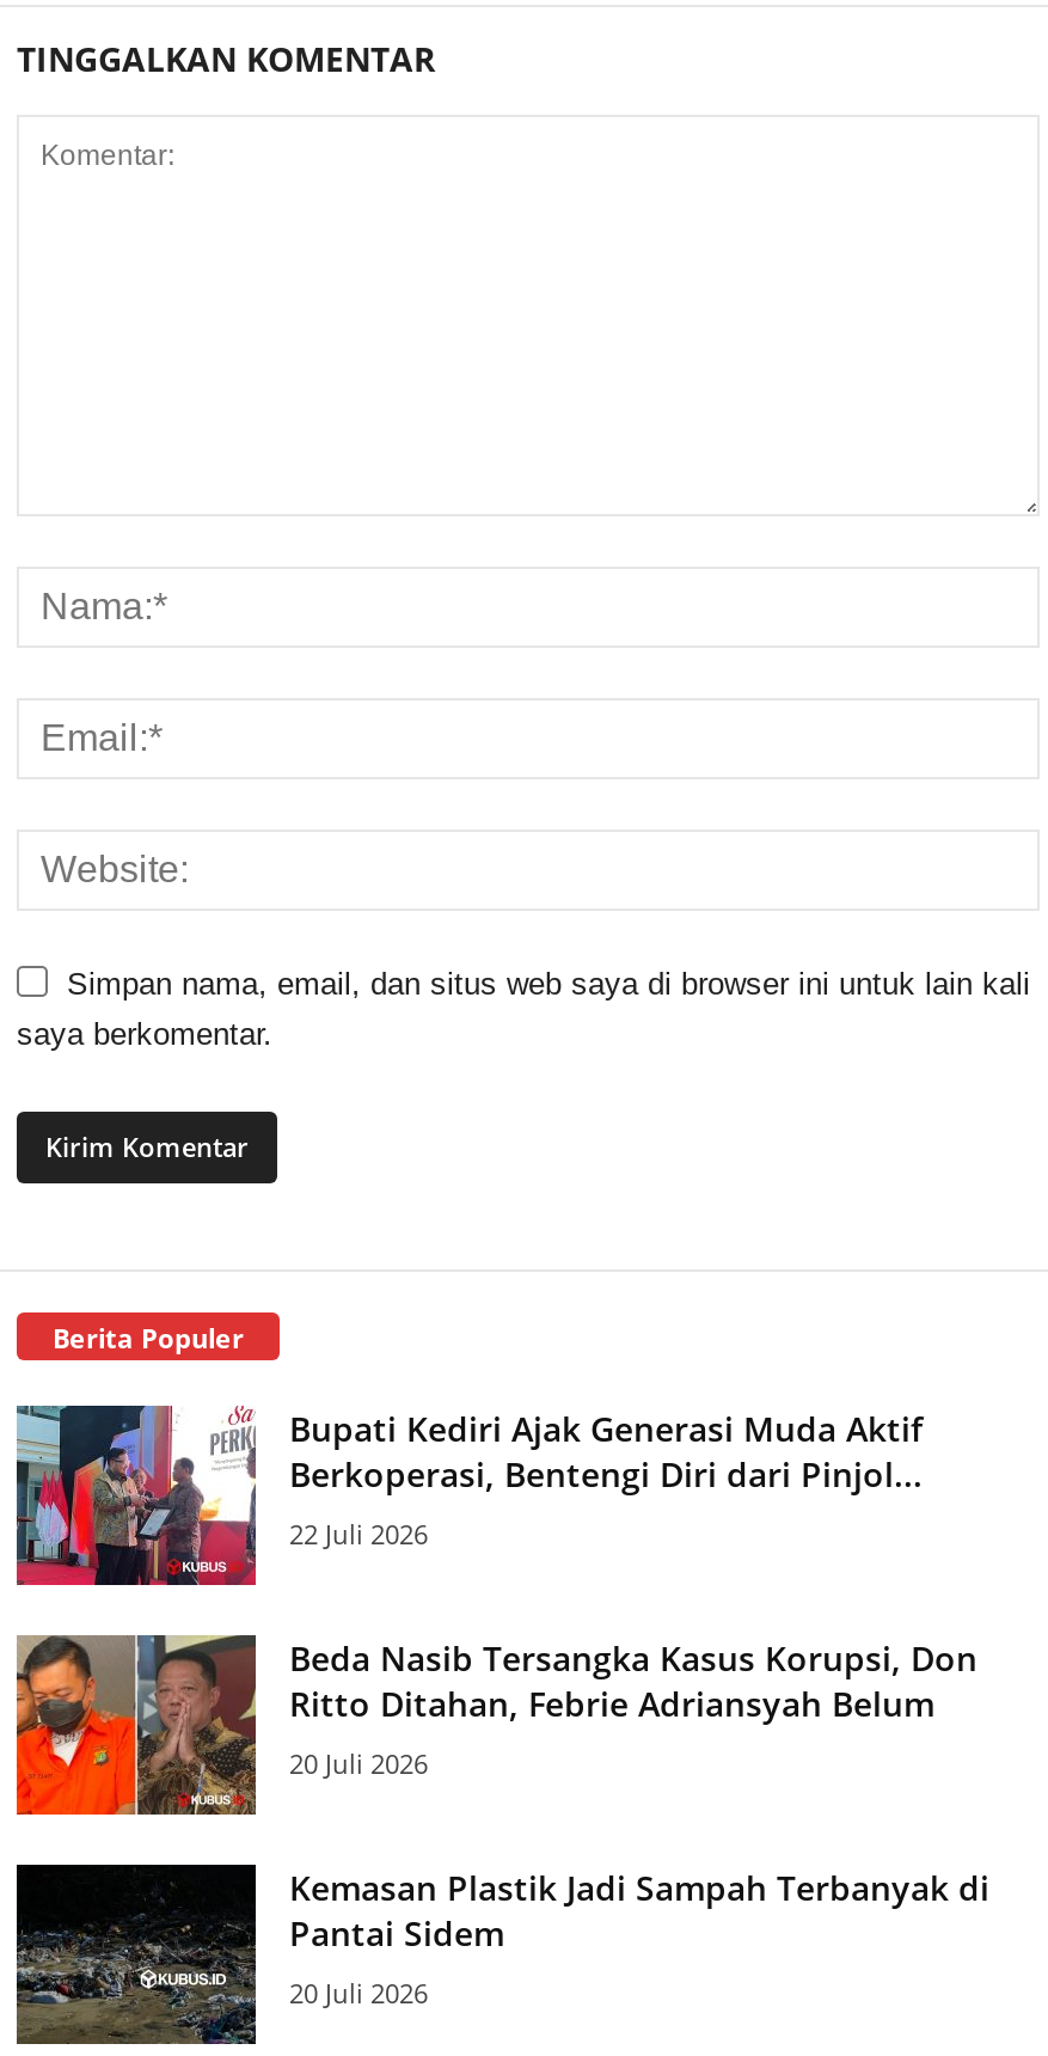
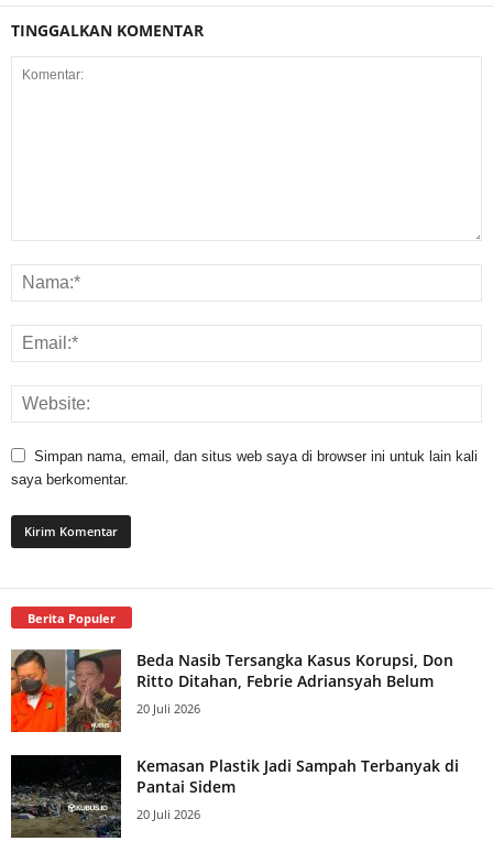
[14,1405,923,1589] [image] | Bupati Kediri Ajak Generasi Muda Aktif | Berkoperasi, Bentengi Diri dari Pinjol... | 22 Juli 2026 -> none

